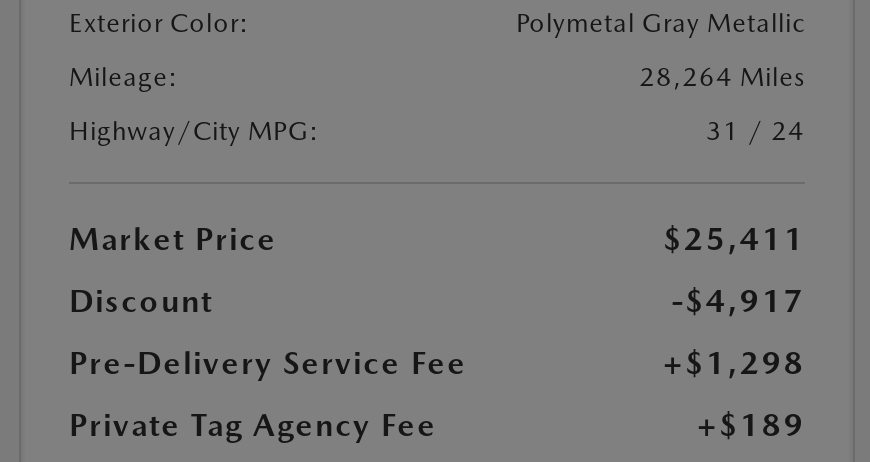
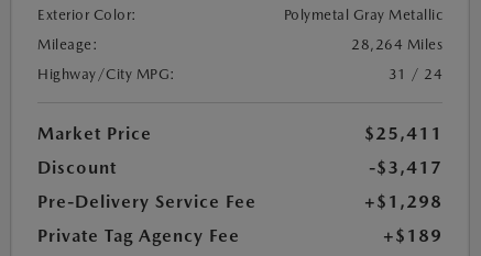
[671,283,805,321] -$4,917 -> [369,158,442,178] -$3,417

